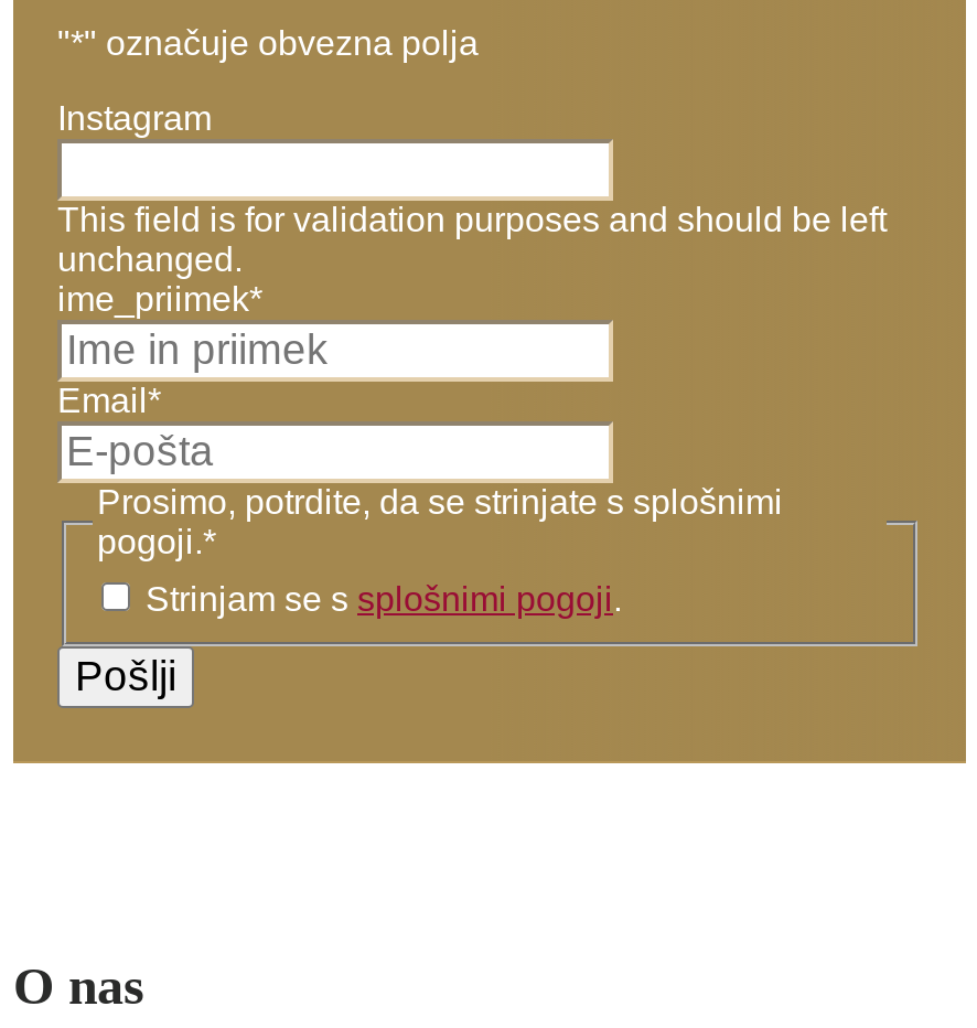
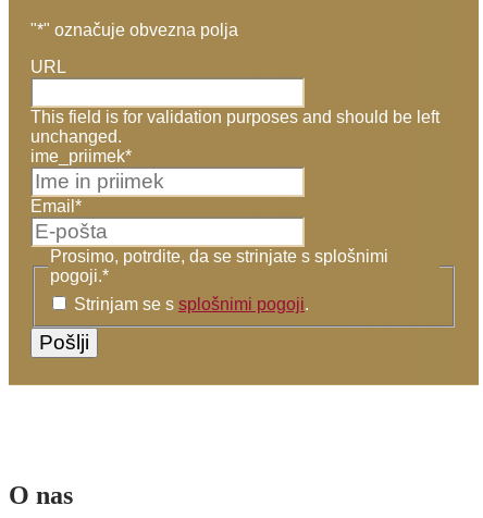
[57,99,212,137] Instagram -> [30,58,66,76] URL

